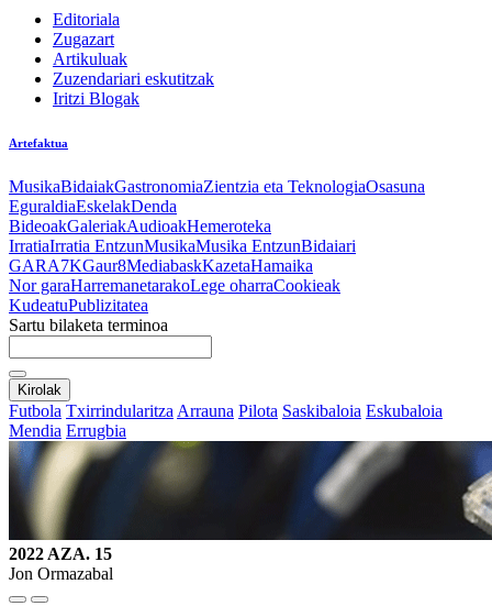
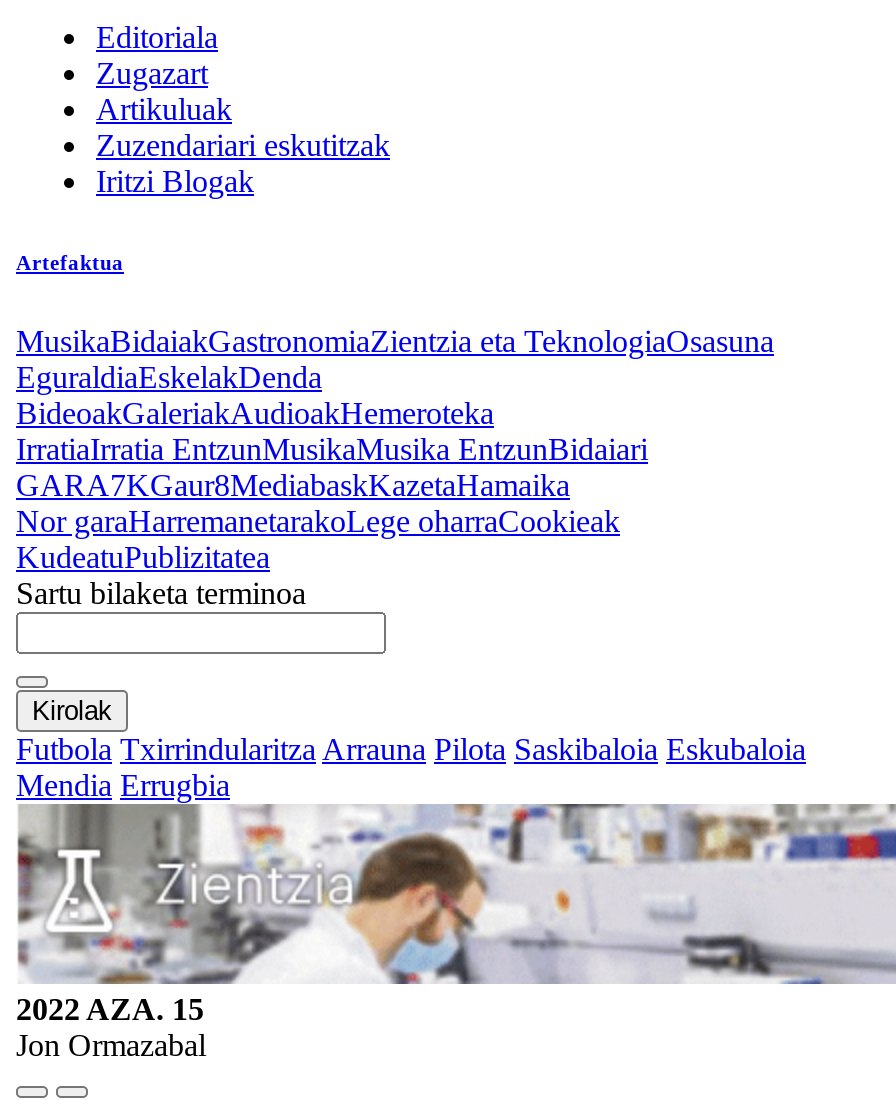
[8,440,489,541] [image] -> [16,802,890,986] [image]

